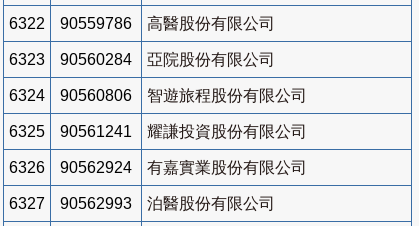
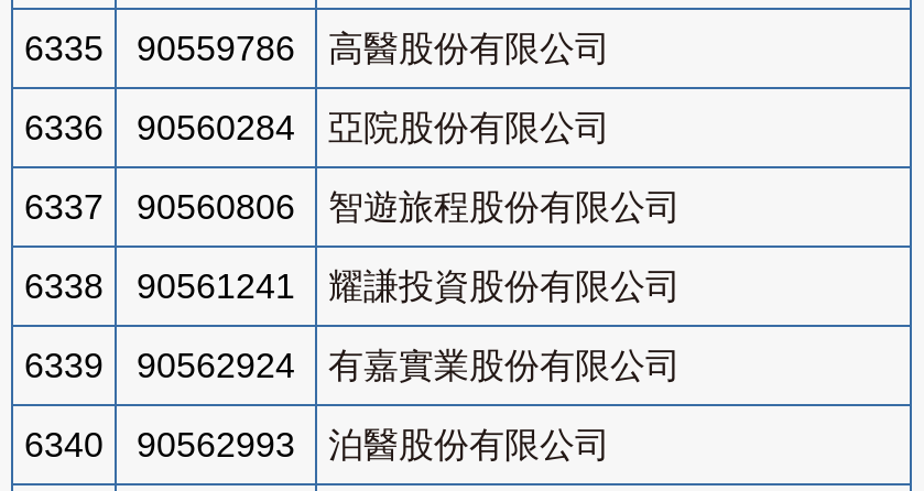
[9,15,275,32] 6322 90559786 高醫股份有限公司 -> [24,30,610,67] 6335 90559786 高醫股份有限公司
[9,51,275,68] 6323 90560284 亞院股份有限公司 -> [24,109,610,146] 6336 90560284 亞院股份有限公司
[9,87,307,104] 6324 90560806 智遊旅程股份有限公司 -> [24,188,681,225] 6337 90560806 智遊旅程股份有限公司
[9,123,307,140] 6325 90561241 耀謙投資股份有限公司 -> [24,267,681,305] 6338 90561241 耀謙投資股份有限公司
[9,159,307,176] 6326 90562924 有嘉實業股份有限公司 -> [24,347,681,384] 6339 90562924 有嘉實業股份有限公司
[9,195,275,212] 6327 90562993 泊醫股份有限公司 -> [24,426,610,463] 6340 90562993 泊醫股份有限公司

